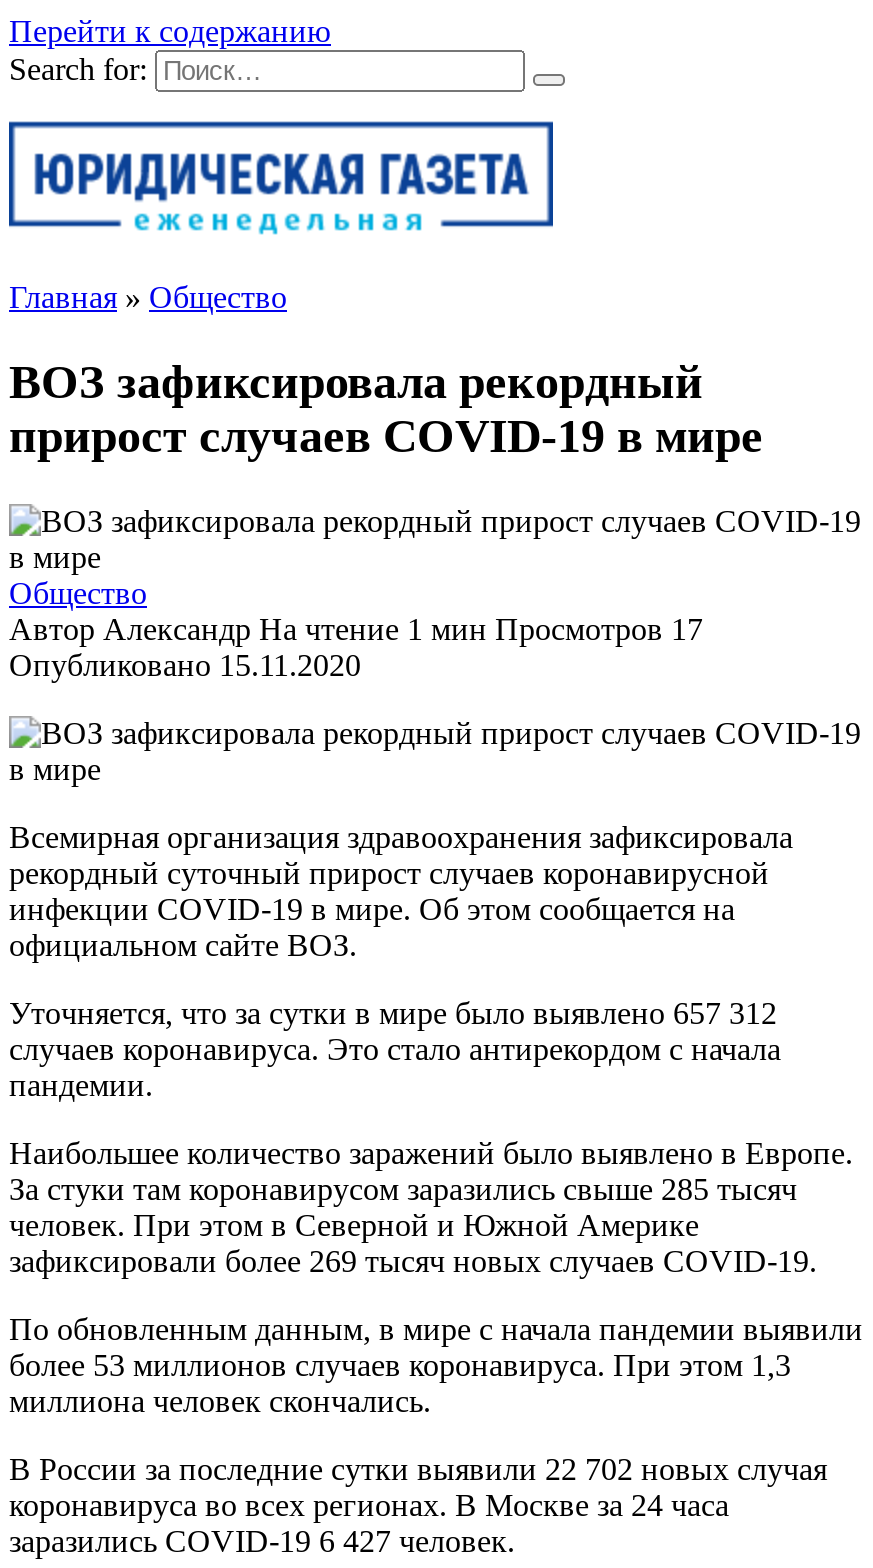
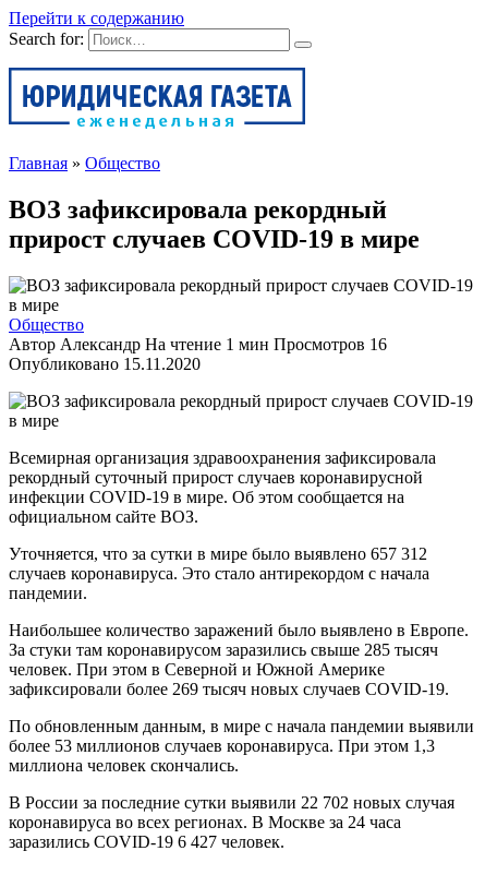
[9,612,703,646] Автор Александр На чтение 1 мин Просмотров 17 -> [9,335,387,353] Автор Александр На чтение 1 мин Просмотров 16

